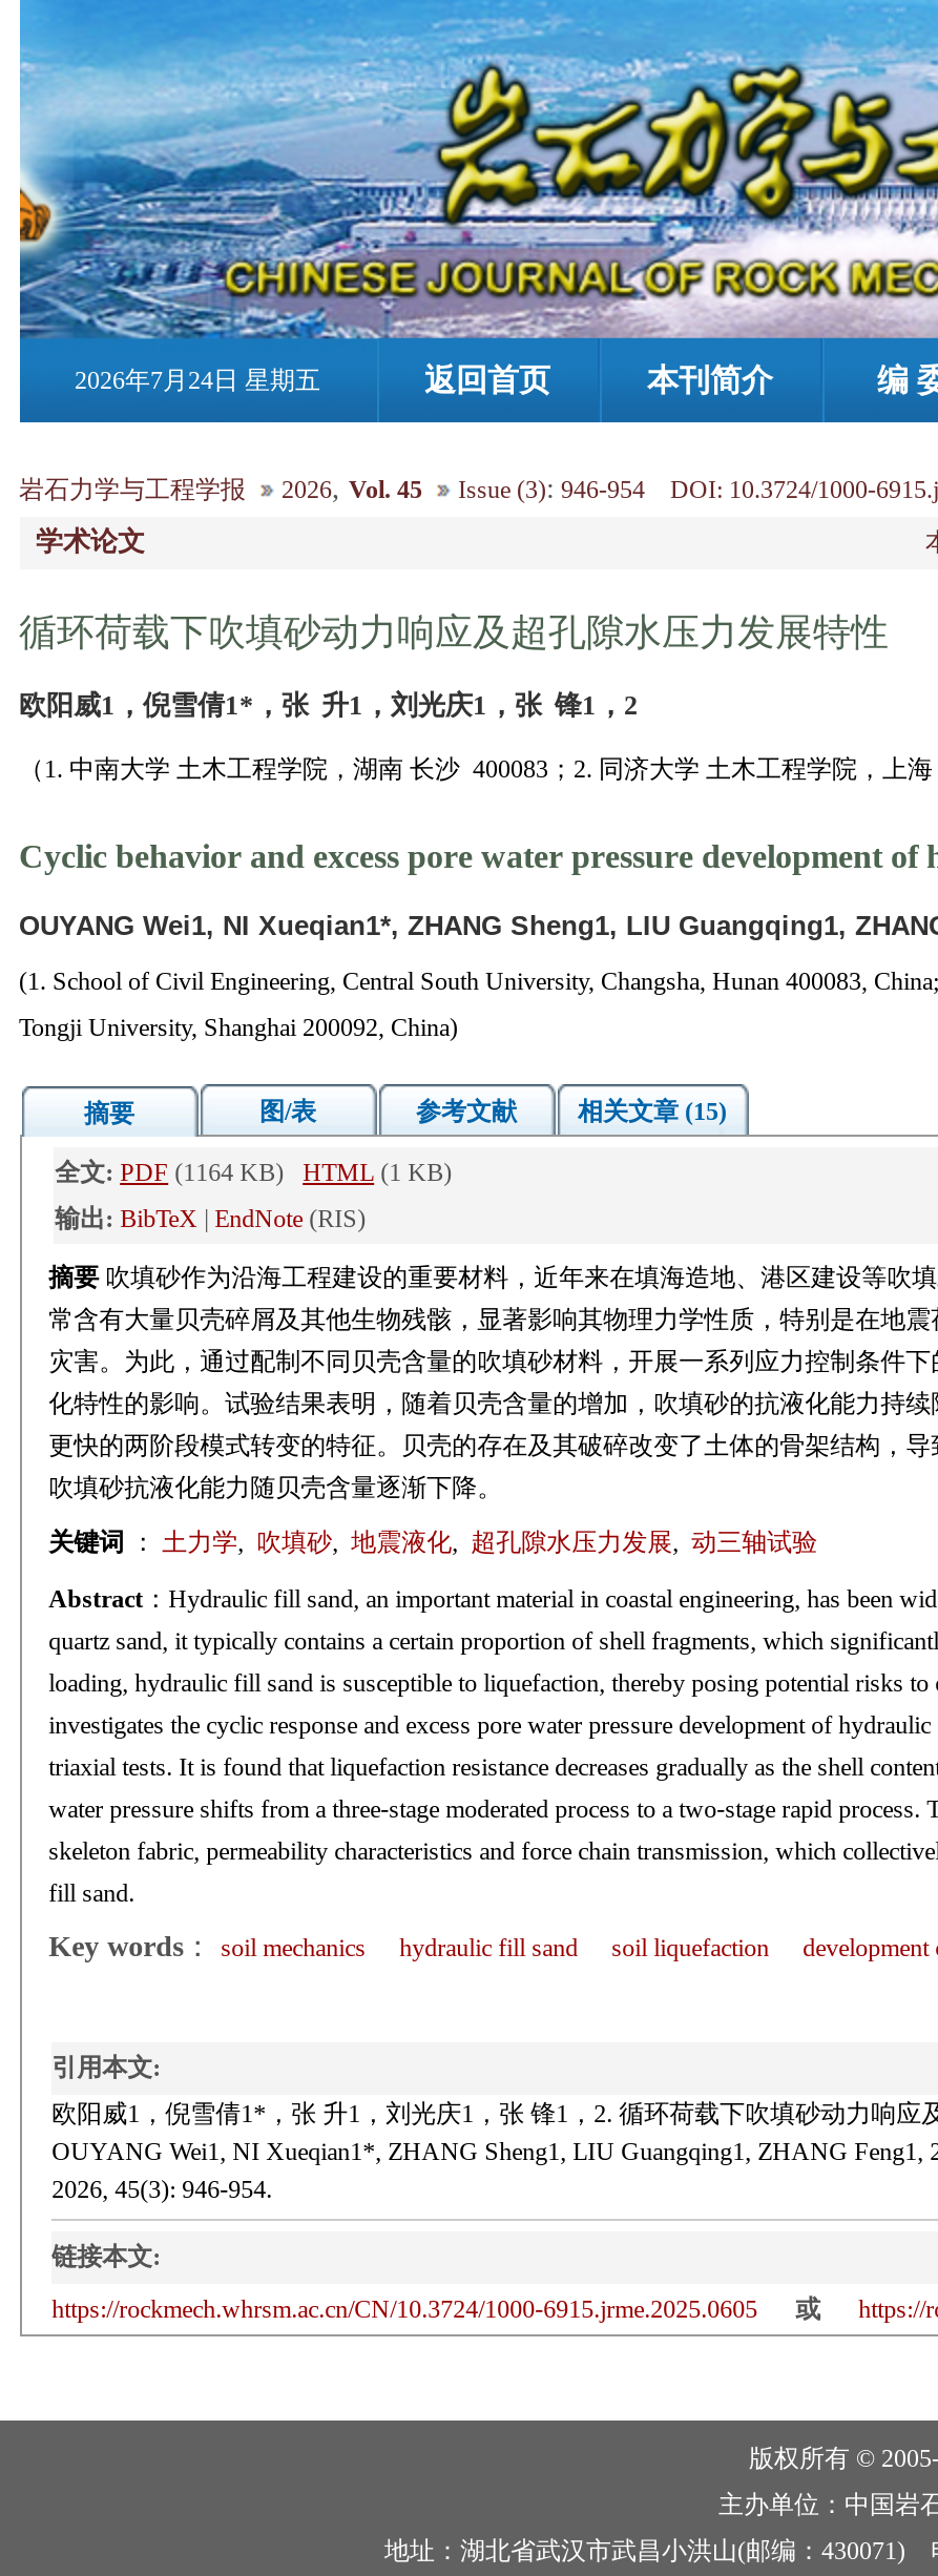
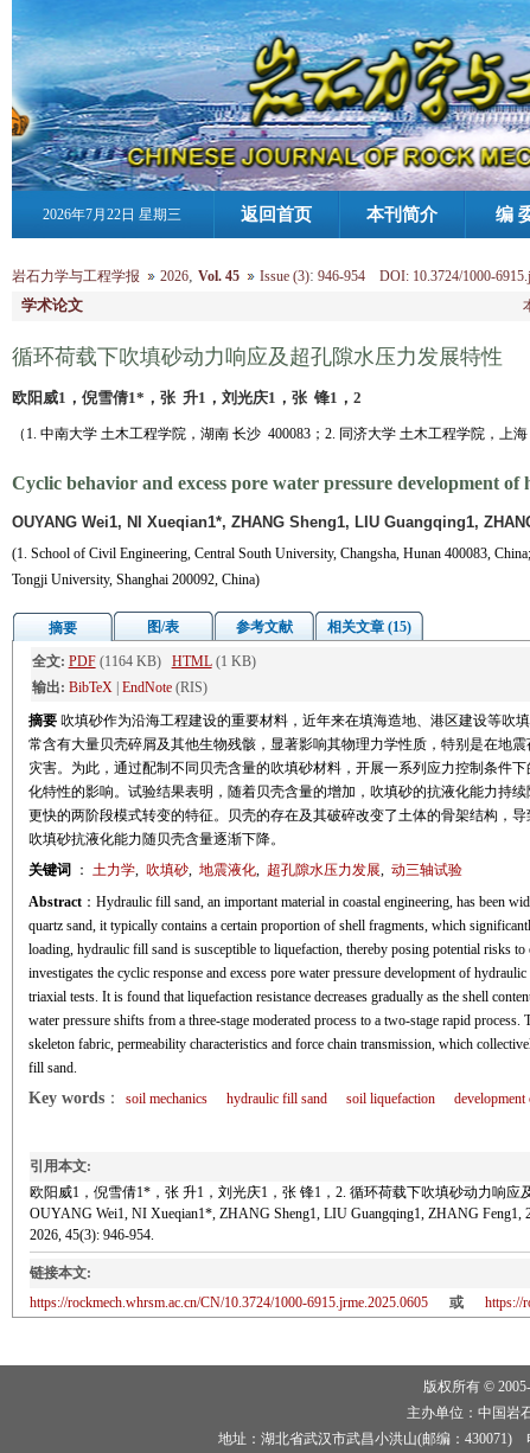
[75,366,320,395] 2026年7月24日 星期五 -> [43,206,181,223] 2026年7月22日 星期三

